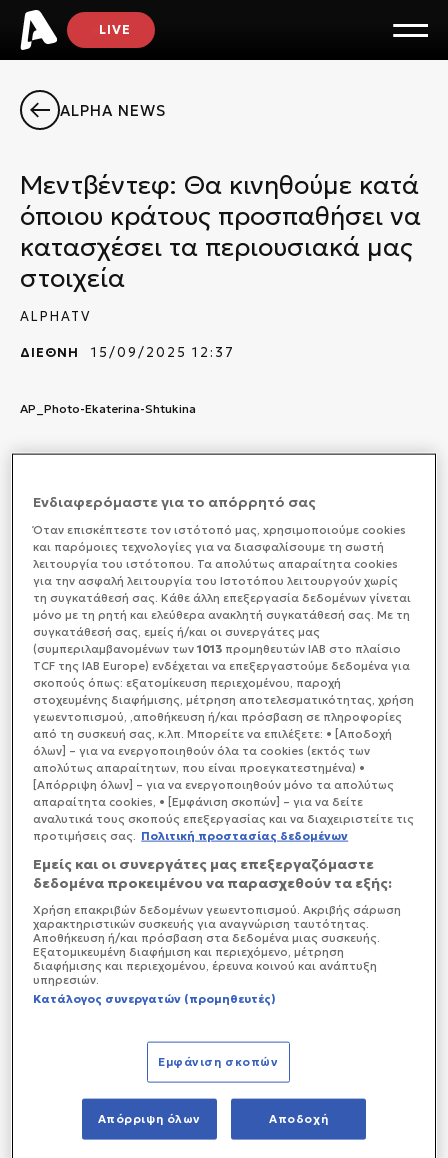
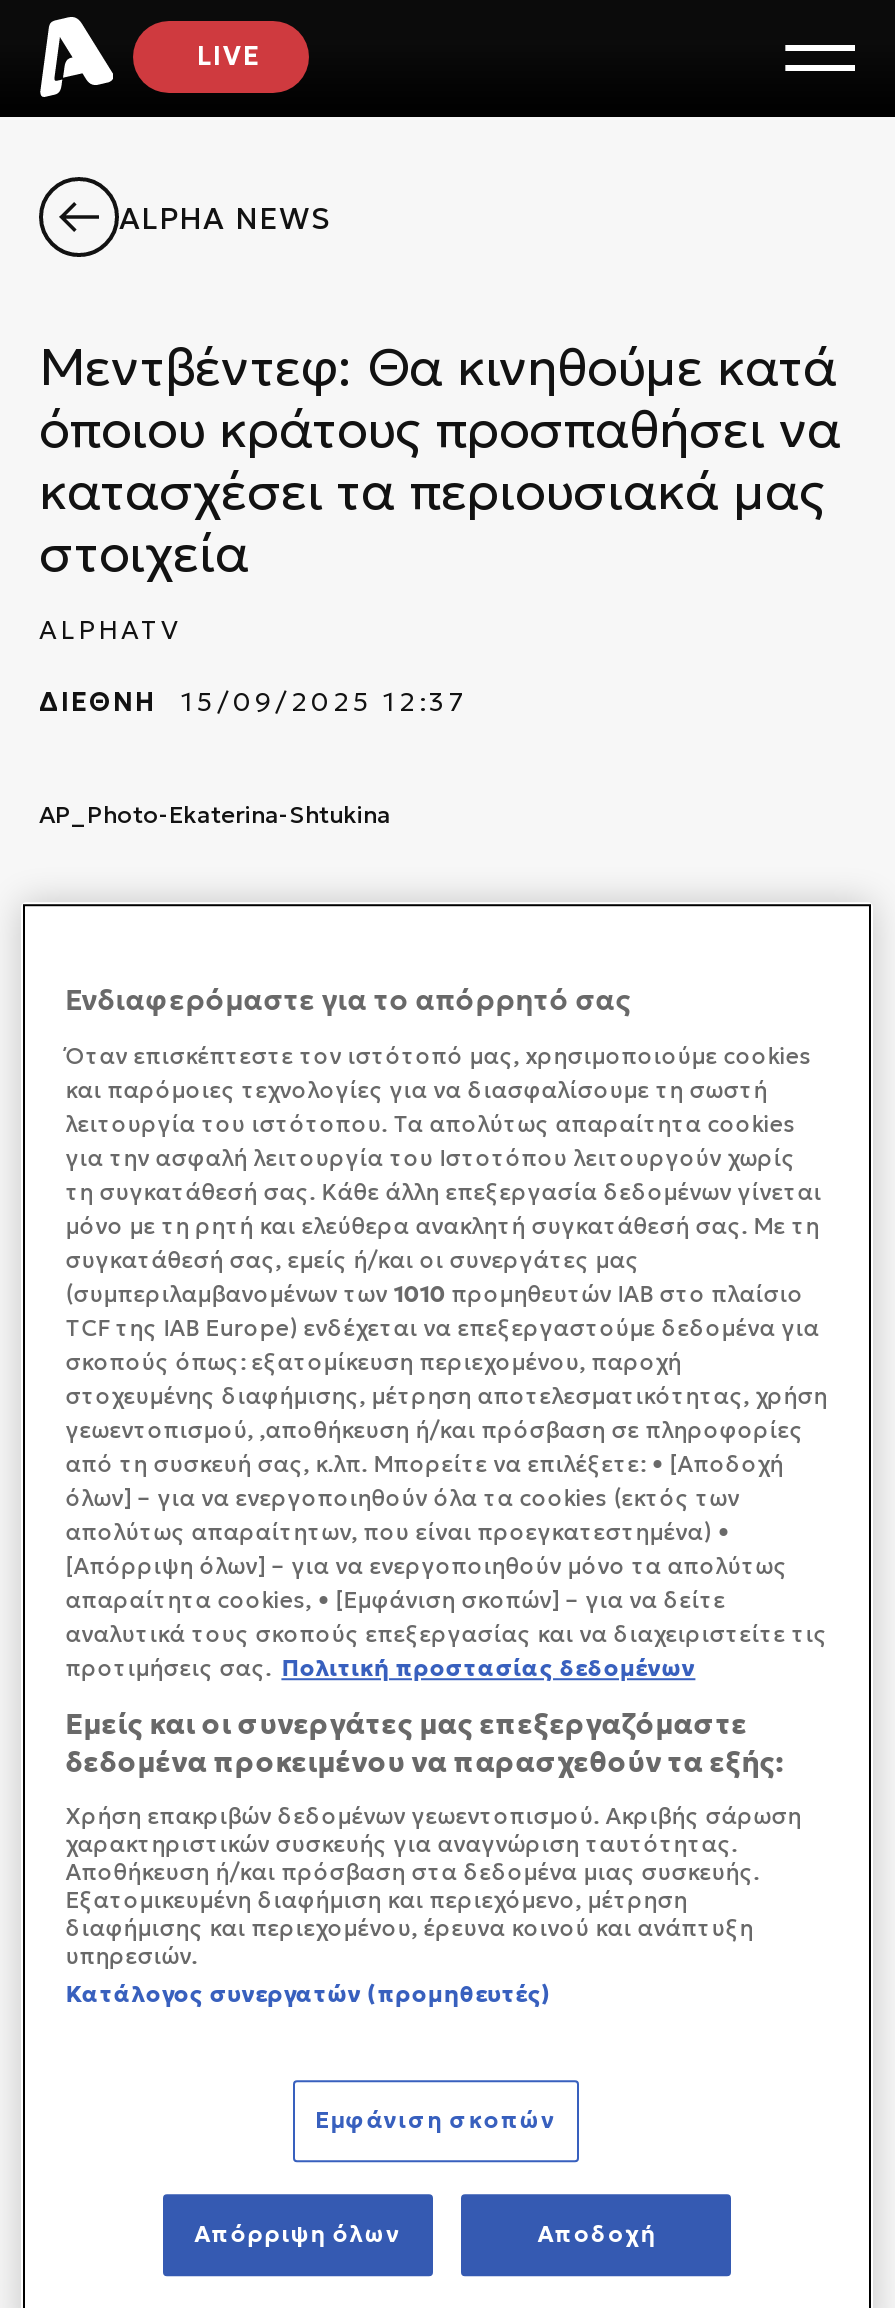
[33,641,401,655] (συμπεριλαμβανομένων των 1013 προμηθευτών IAB στο πλαίσιο -> [65,1280,803,1308] (συμπεριλαμβανομένων των 1010 προμηθευτών IAB στο πλαίσιο

